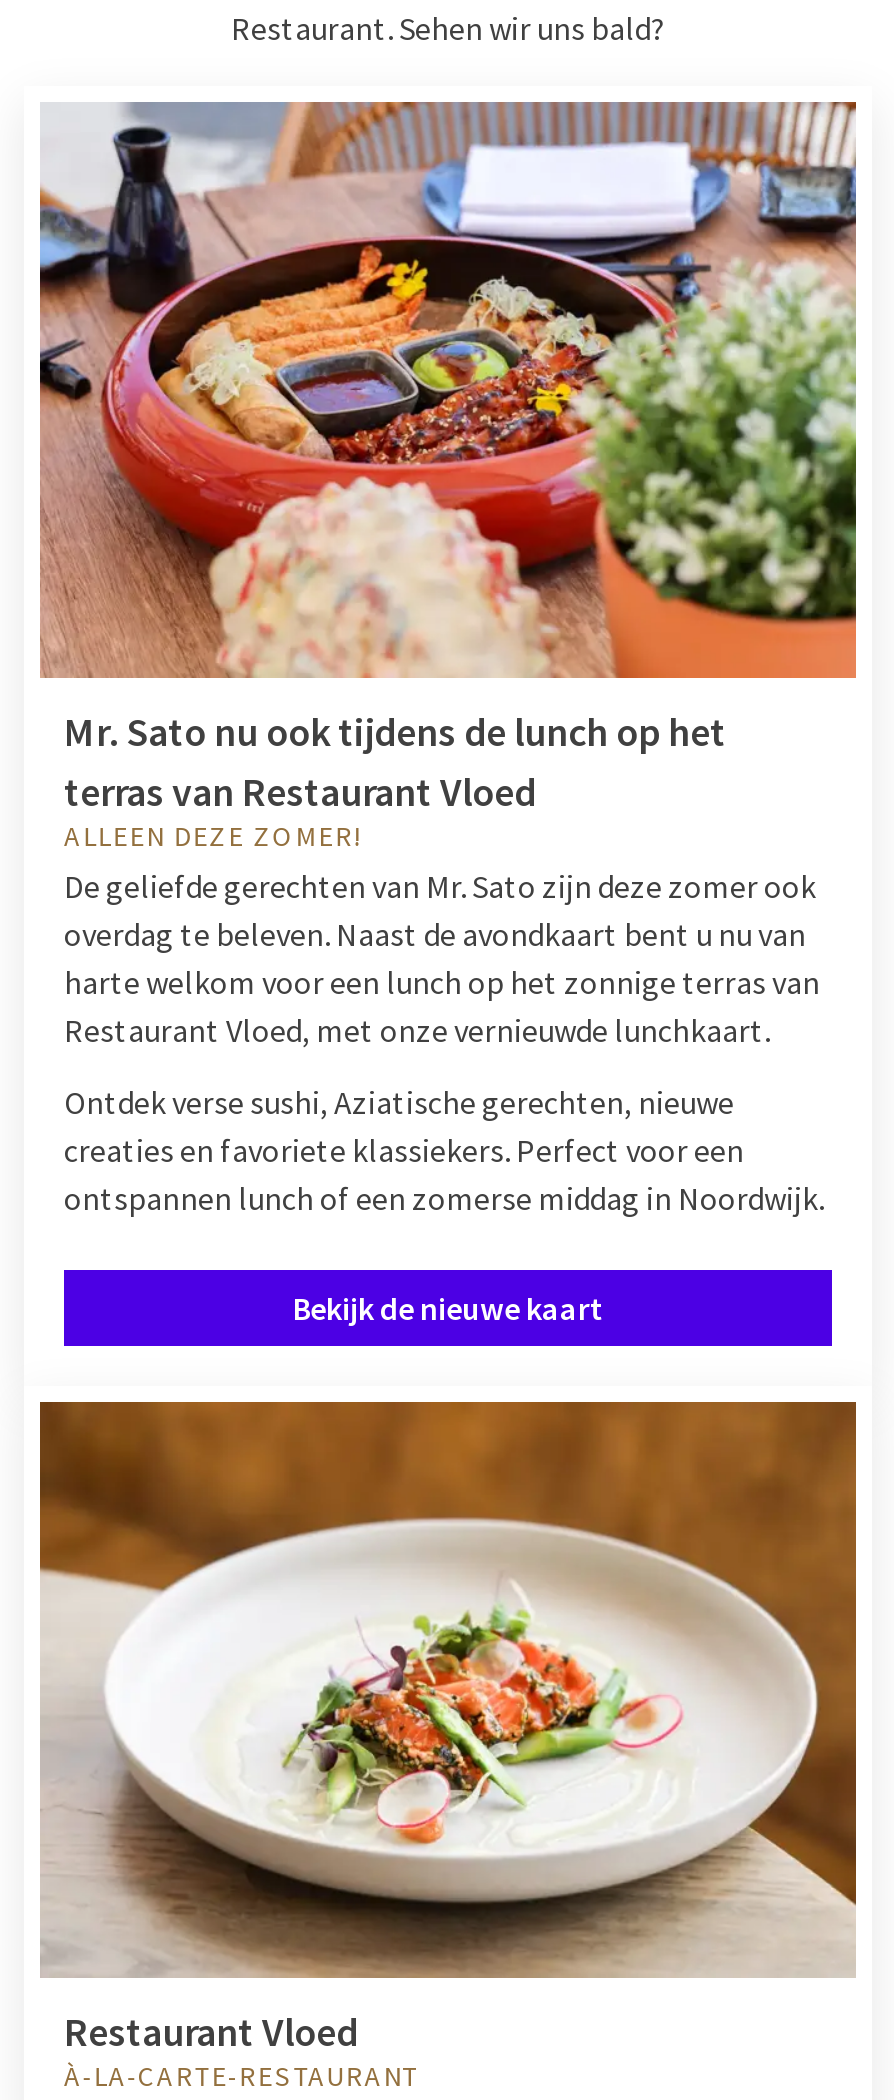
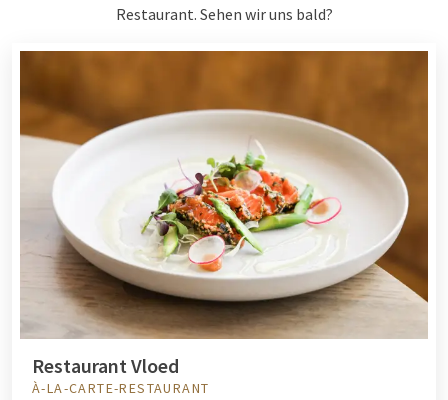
[38,102,858,1328] [image] | Mr. Sato nu ook tijdens de lunch op het | terras van Restaurant Vloed | ALLEEN DEZE ZOMER! | De geliefde gerechten van Mr. Sato zijn deze zomer ook | overdag te beleven. Naast de avondkaart bent u nu van | harte welkom voor een lunch op het zonnige terras van | Restaurant Vloed, met onze vernieuwde lunchkaart. | Ontdek verse sushi, Aziatische gerechten, nieuwe | creaties en favoriete klassiekers. Perfect voor een | ontspannen lunch of een zomerse middag in Noordwijk. | Bekijk de nieuwe kaart -> none

